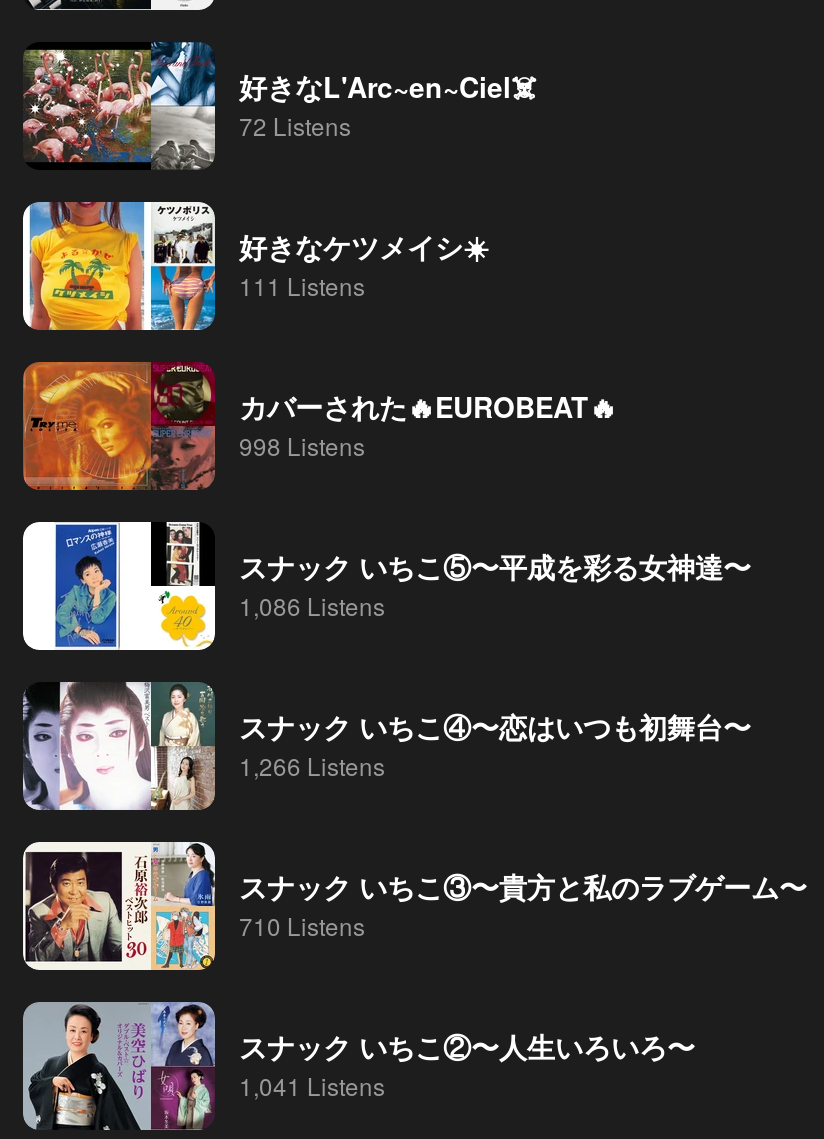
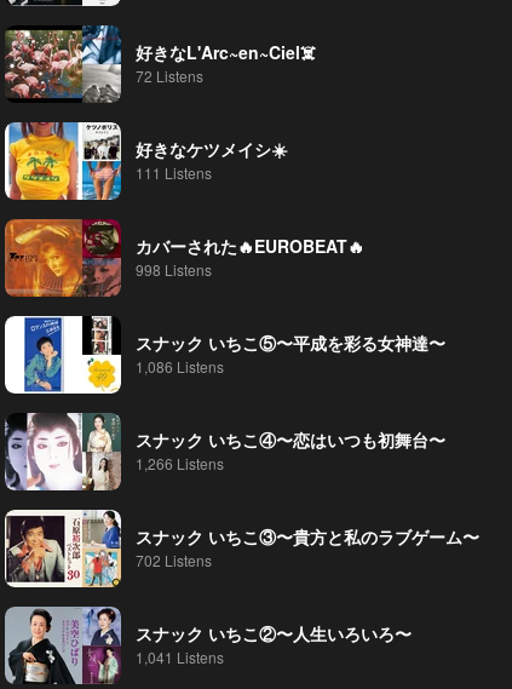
[239,908,365,942] 710 Listens -> [136,550,212,571] 702 Listens

